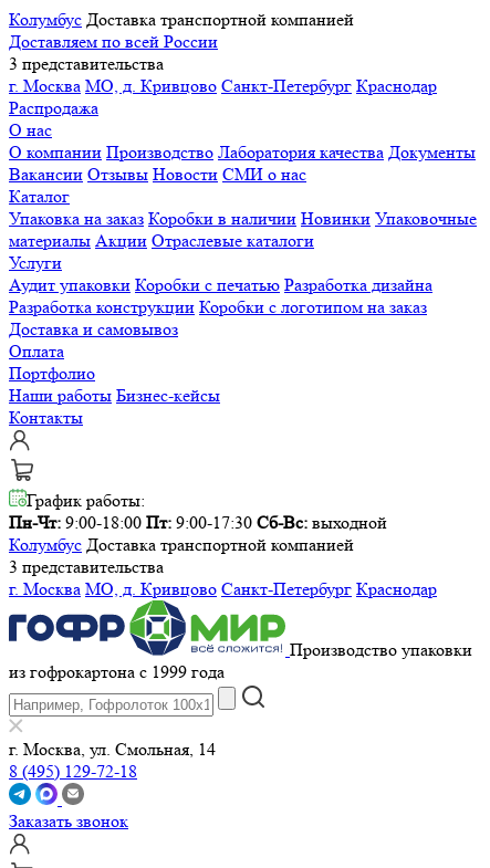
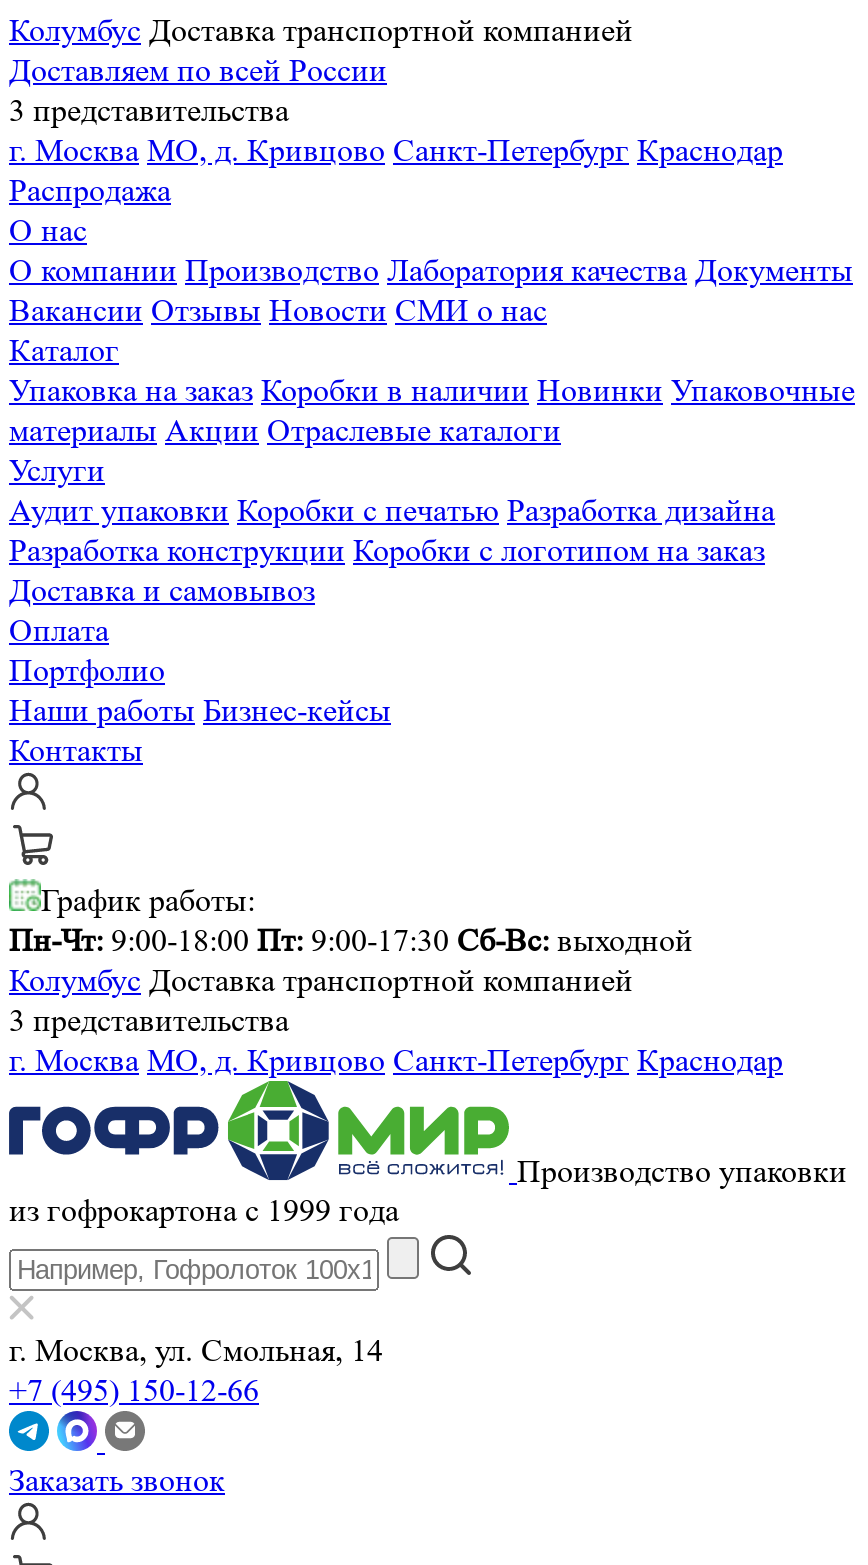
[9,761,137,782] 8 (495) 129-72-18 -> [9,1372,259,1410] +7 (495) 150-12-66

